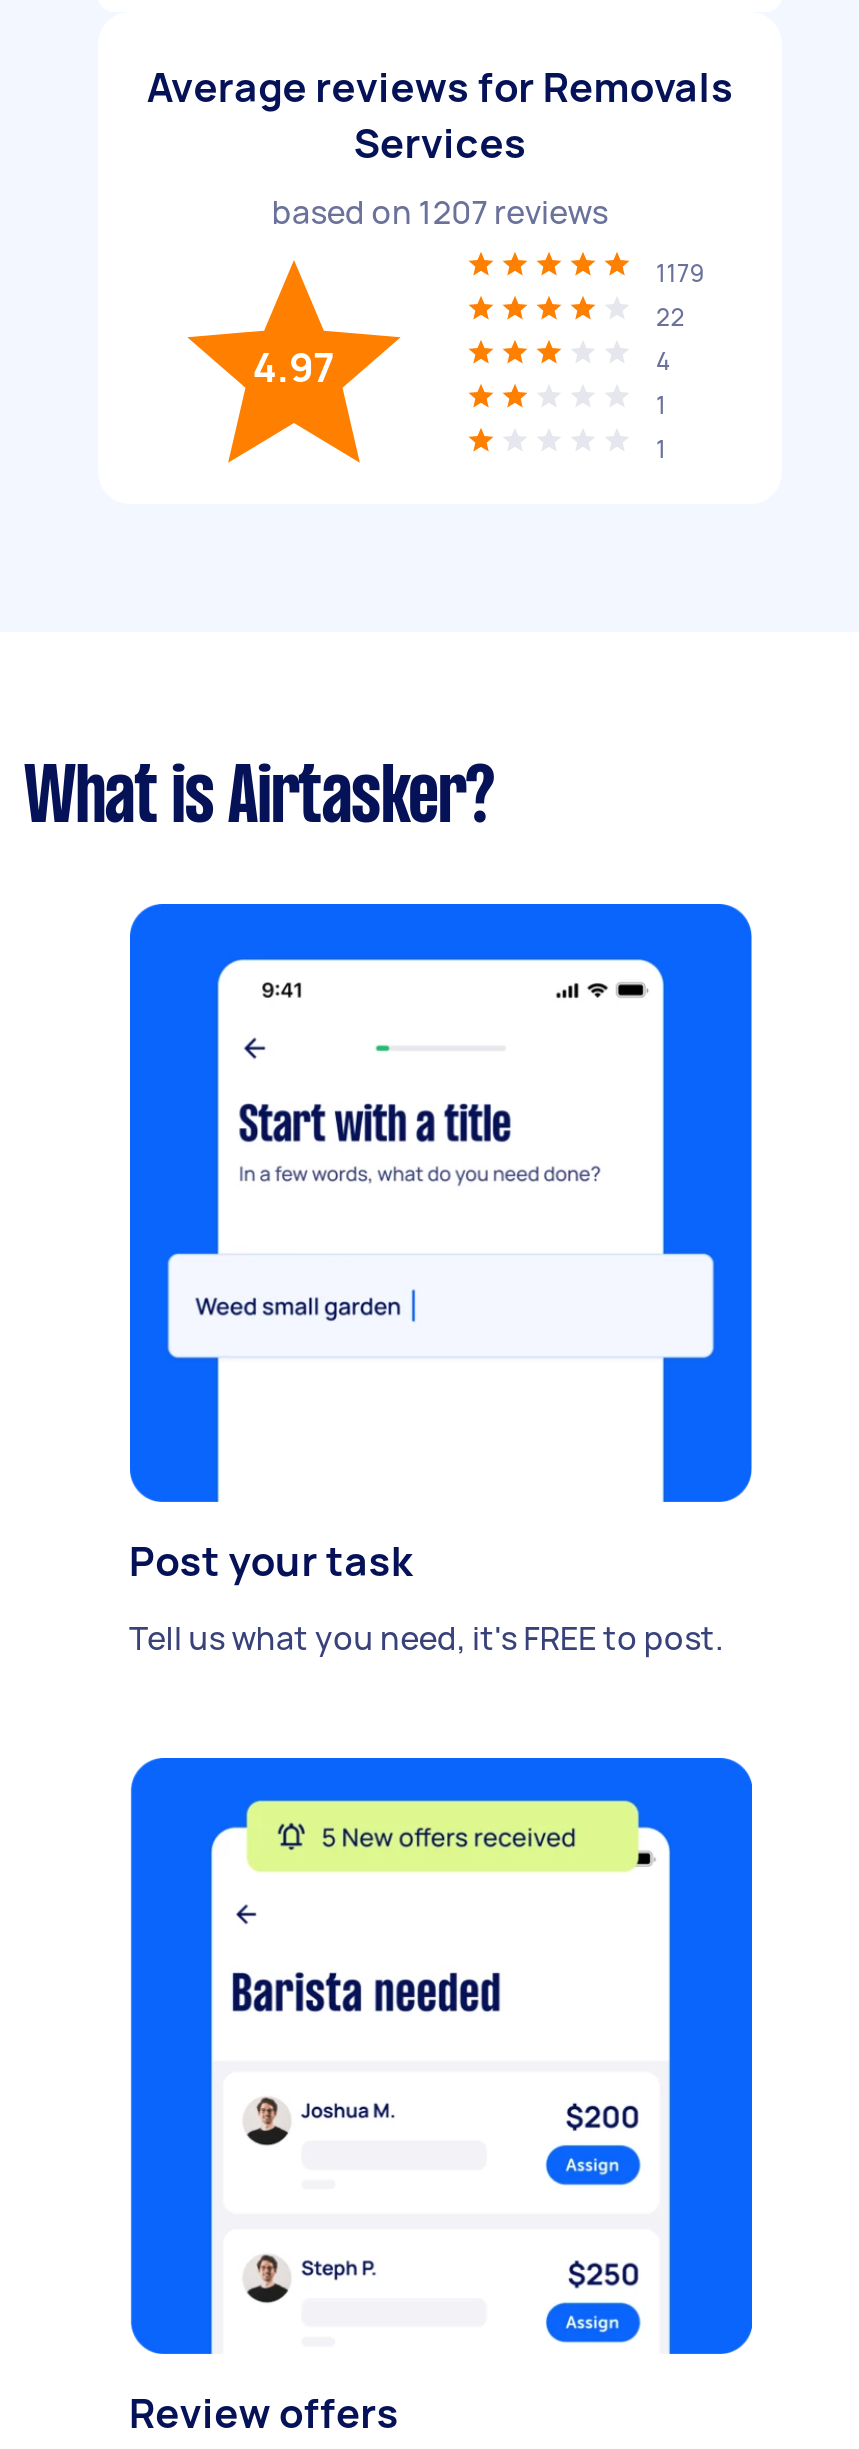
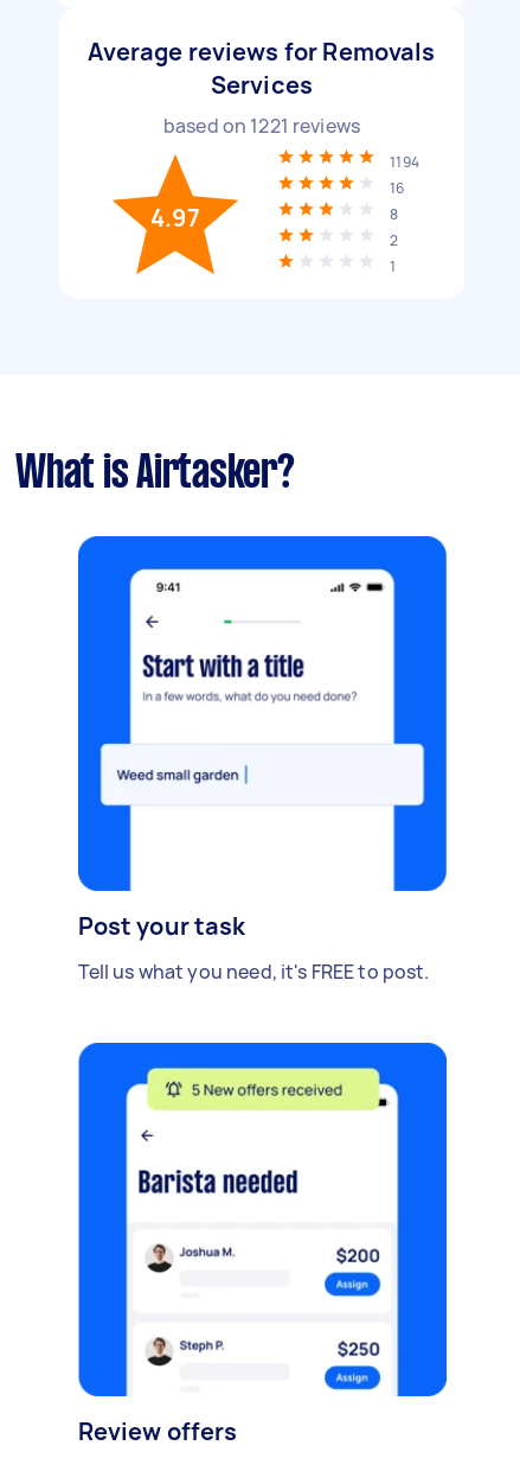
[272,190,608,234] based on 1207 reviews -> [163,113,360,139] based on 1221 reviews
[656,256,704,290] 1179 -> [390,152,419,172] 1194
[656,300,685,334] 22 -> [390,178,405,198] 16
[656,344,670,378] 4 -> [390,204,398,224] 8
[656,388,666,422] 1 -> [390,230,398,250] 2

